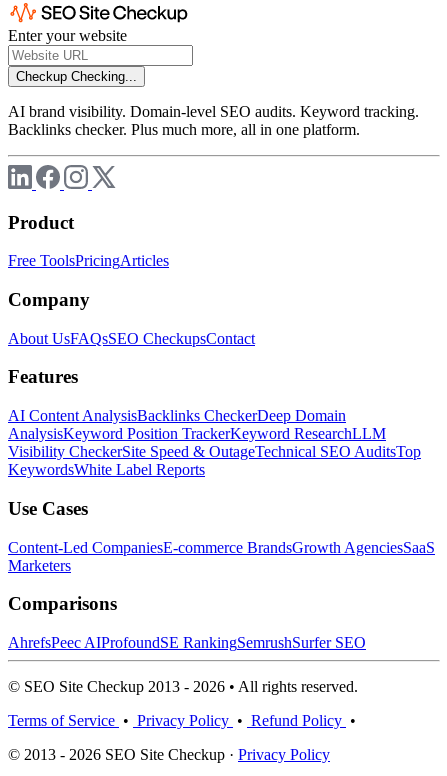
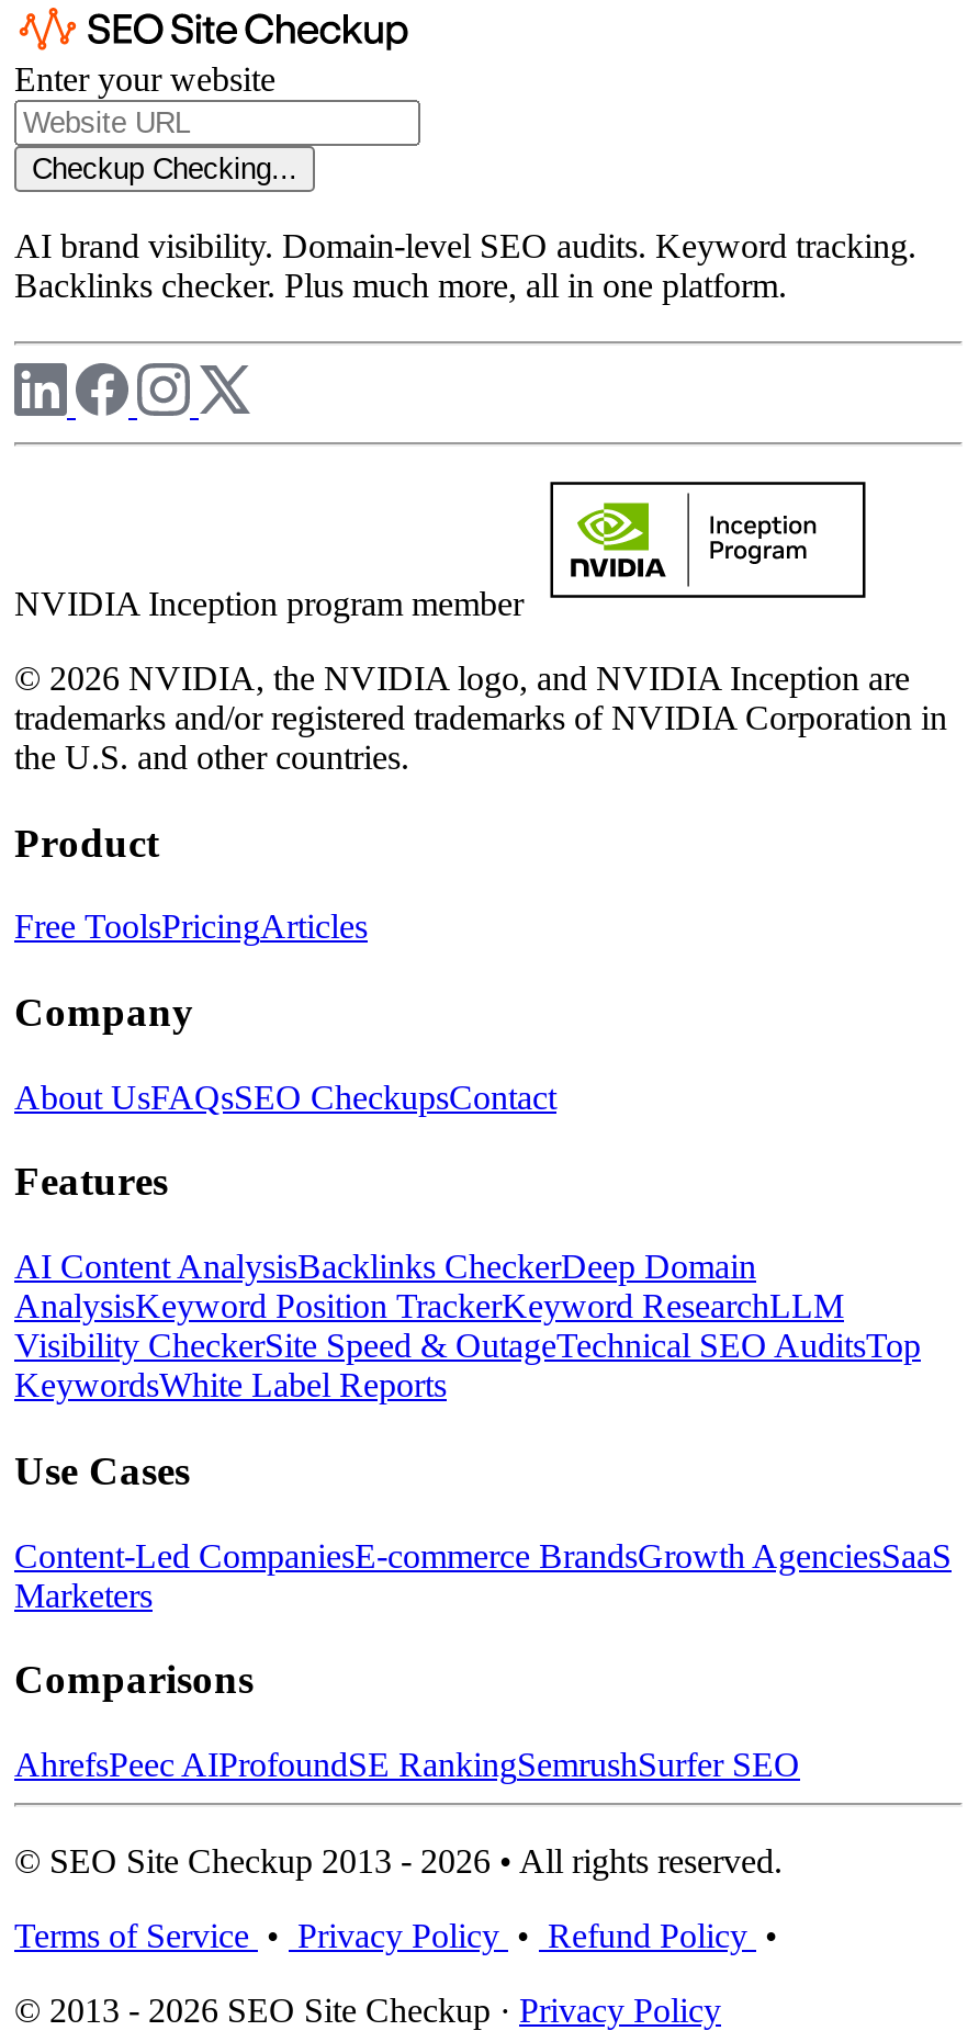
none -> [14,480,947,775] [image] | NVIDIA Inception program member | © 2026 NVIDIA, the NVIDIA logo, and NVIDIA Inception are | trademarks and/or registered trademarks of NVIDIA Corporation in | the U.S. and other countries.

